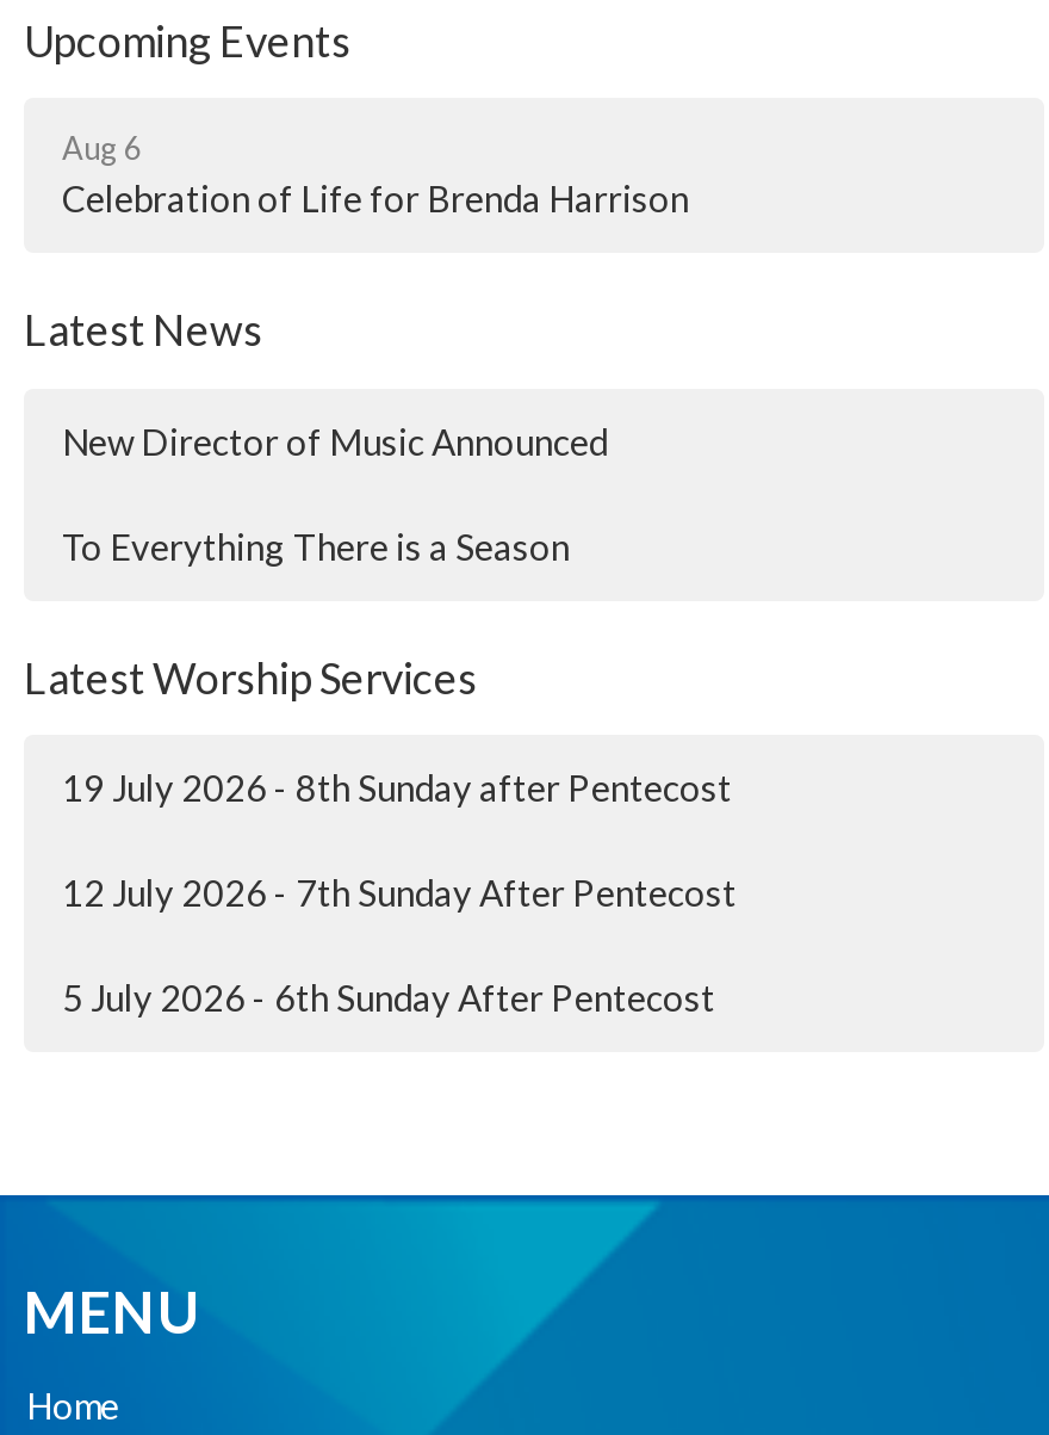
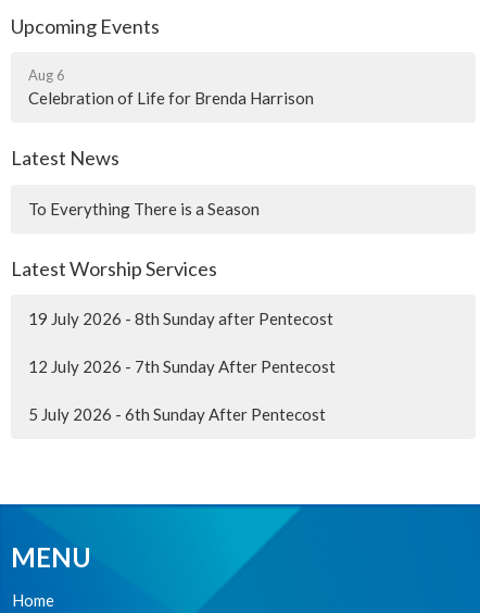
[62,420,608,463] New Director of Music Announced -> none

